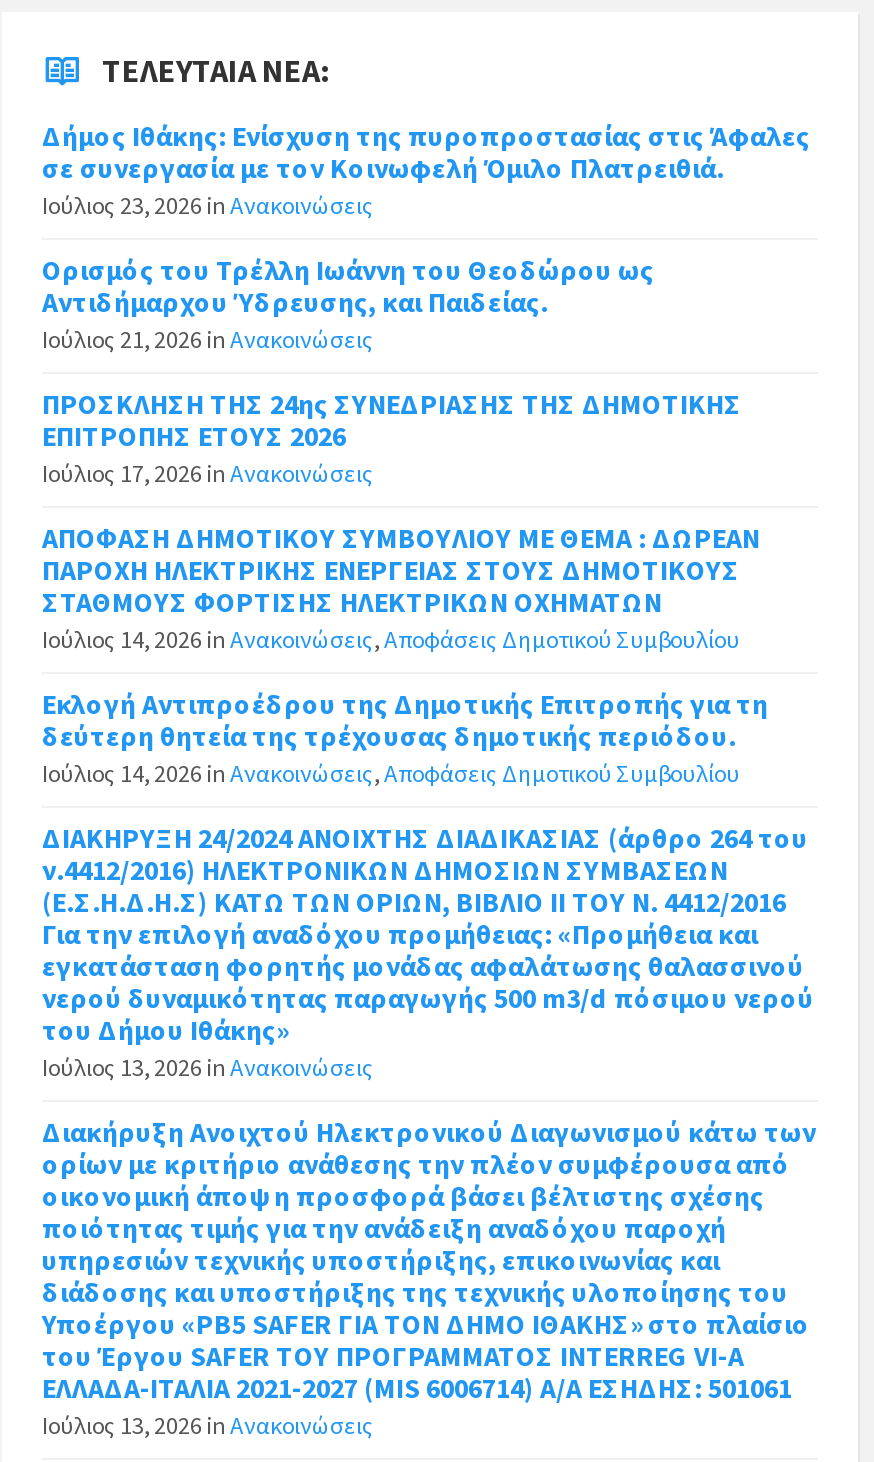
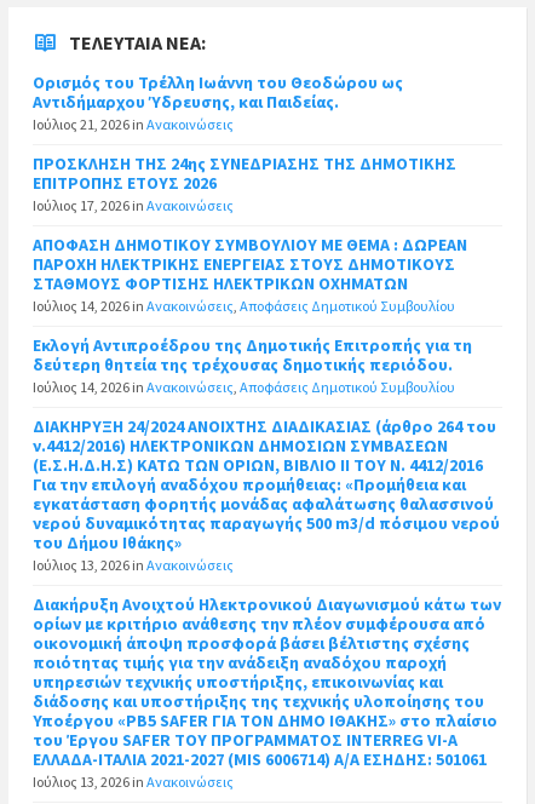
[42,118,810,220] Δήμος Ιθάκης: Ενίσχυση της πυροπροστασίας στις Άφαλες | σε συνεργασία με τον Κοινωφελή Όμιλο Πλατρειθιά. | Ιούλιος 23, 2026 in Ανακοινώσεις -> none

